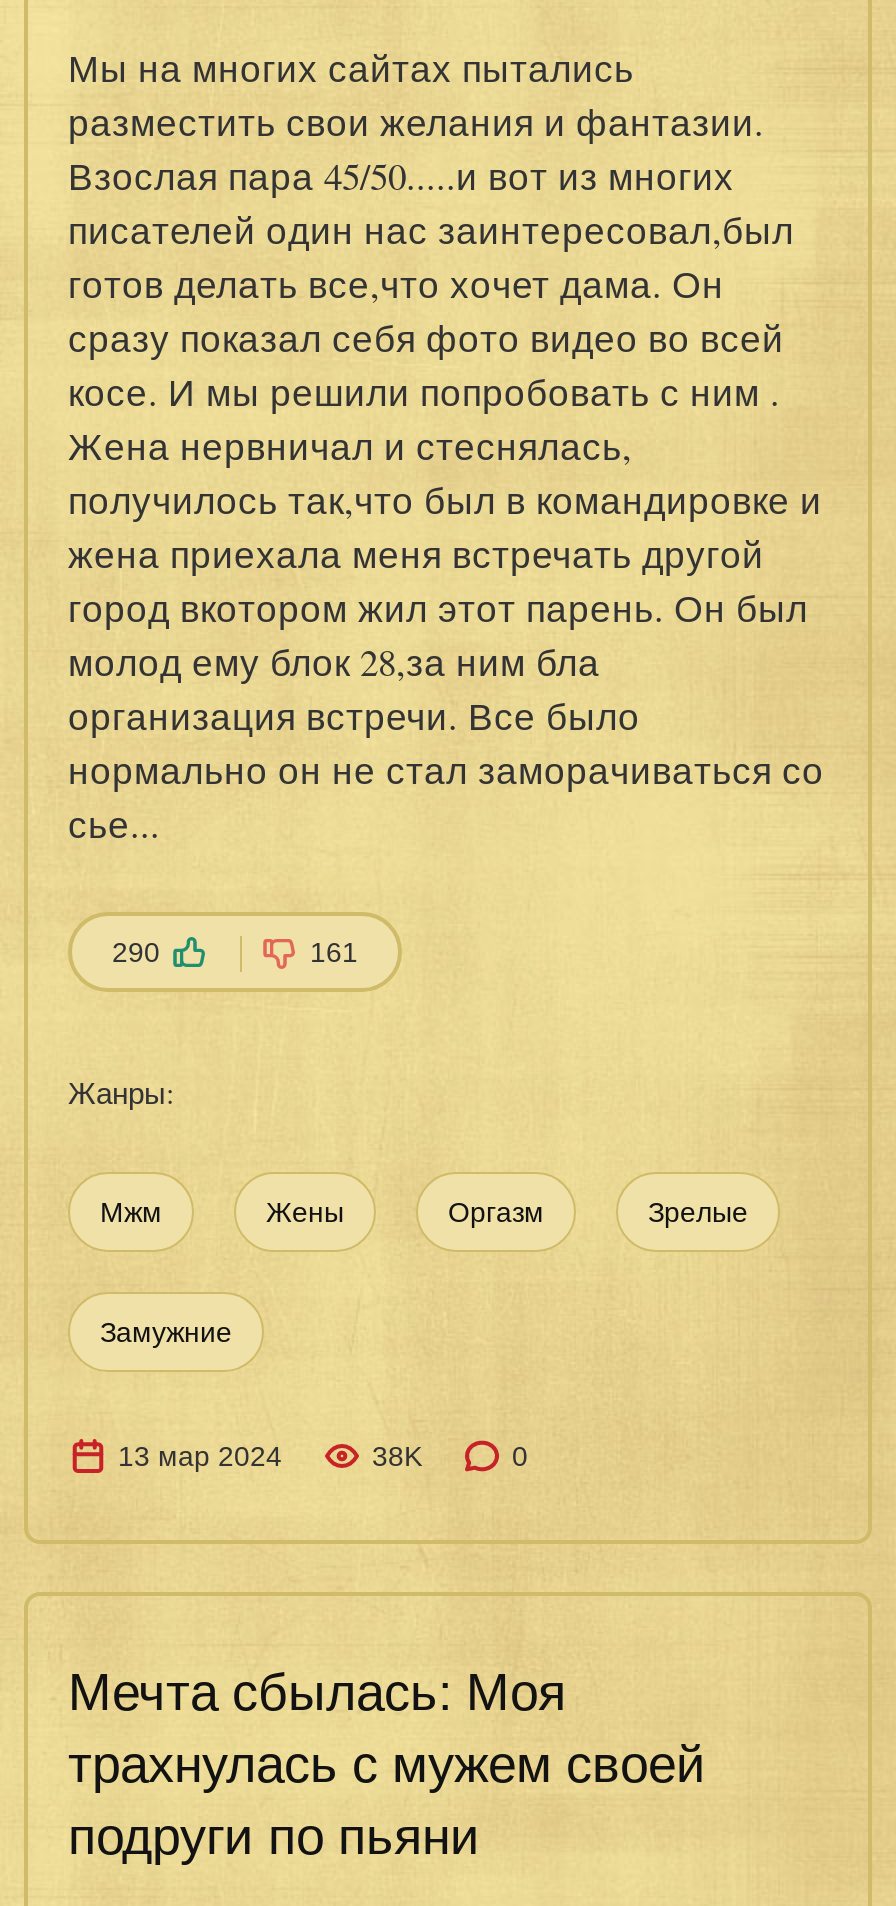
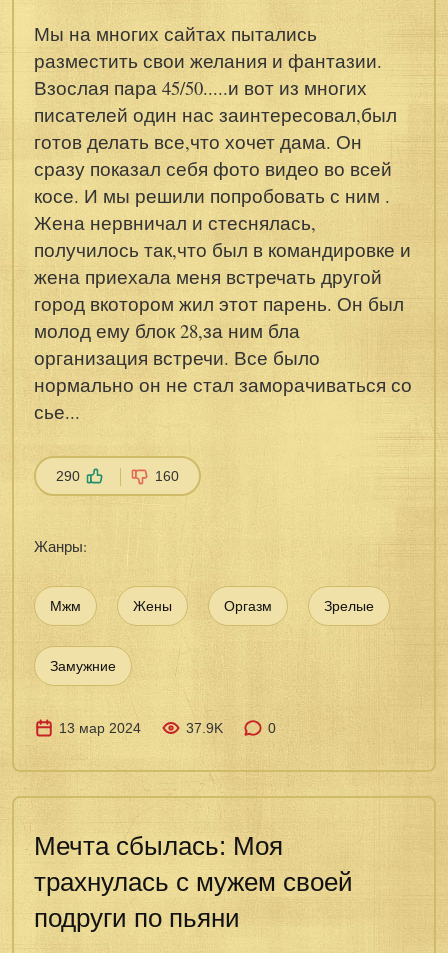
[310,936,358,968] 161 -> [155,468,179,484] 160
[372,1440,422,1472] 38K -> [186,720,223,736] 37.9K

